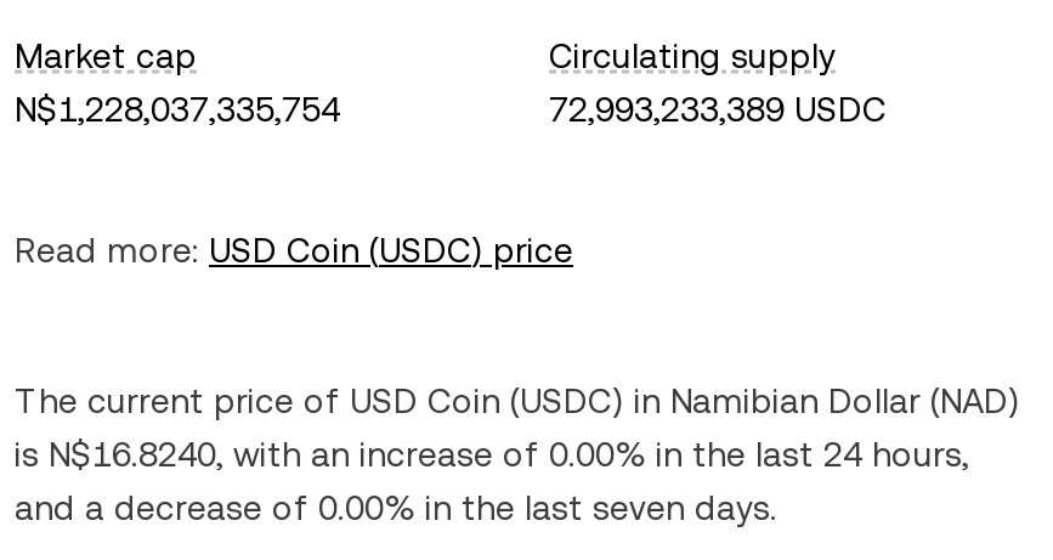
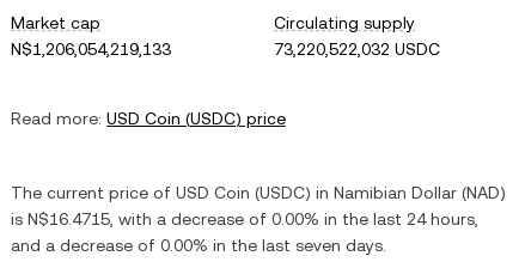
[15,90,340,129] N$1,228,037,335,754 -> [11,39,171,59] N$1,206,054,219,133
[549,90,887,129] 72,993,233,389 USDC -> [274,39,440,59] 73,220,522,032 USDC
[15,435,969,474] is N$16.8240, with an increase of 0.00% in the last 24 hours, -> [11,209,478,229] is N$16.4715, with a decrease of 0.00% in the last 24 hours,

